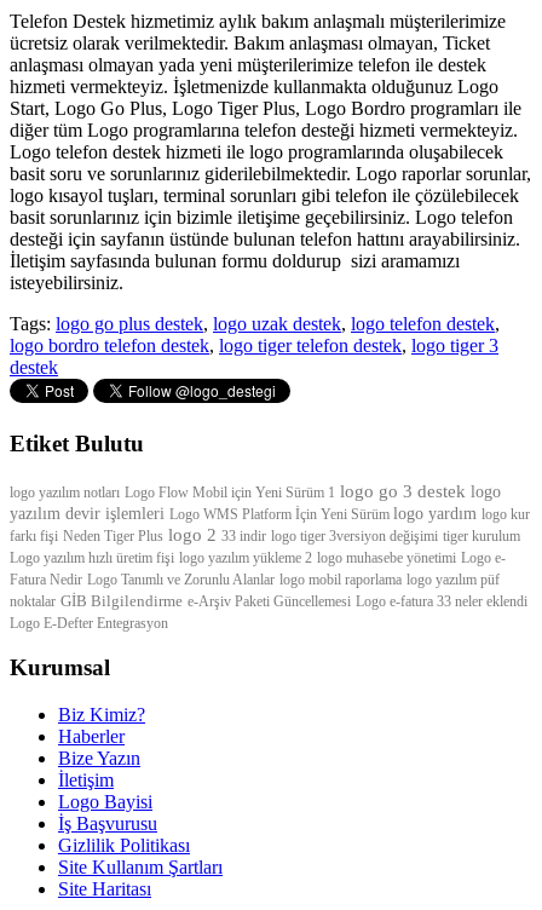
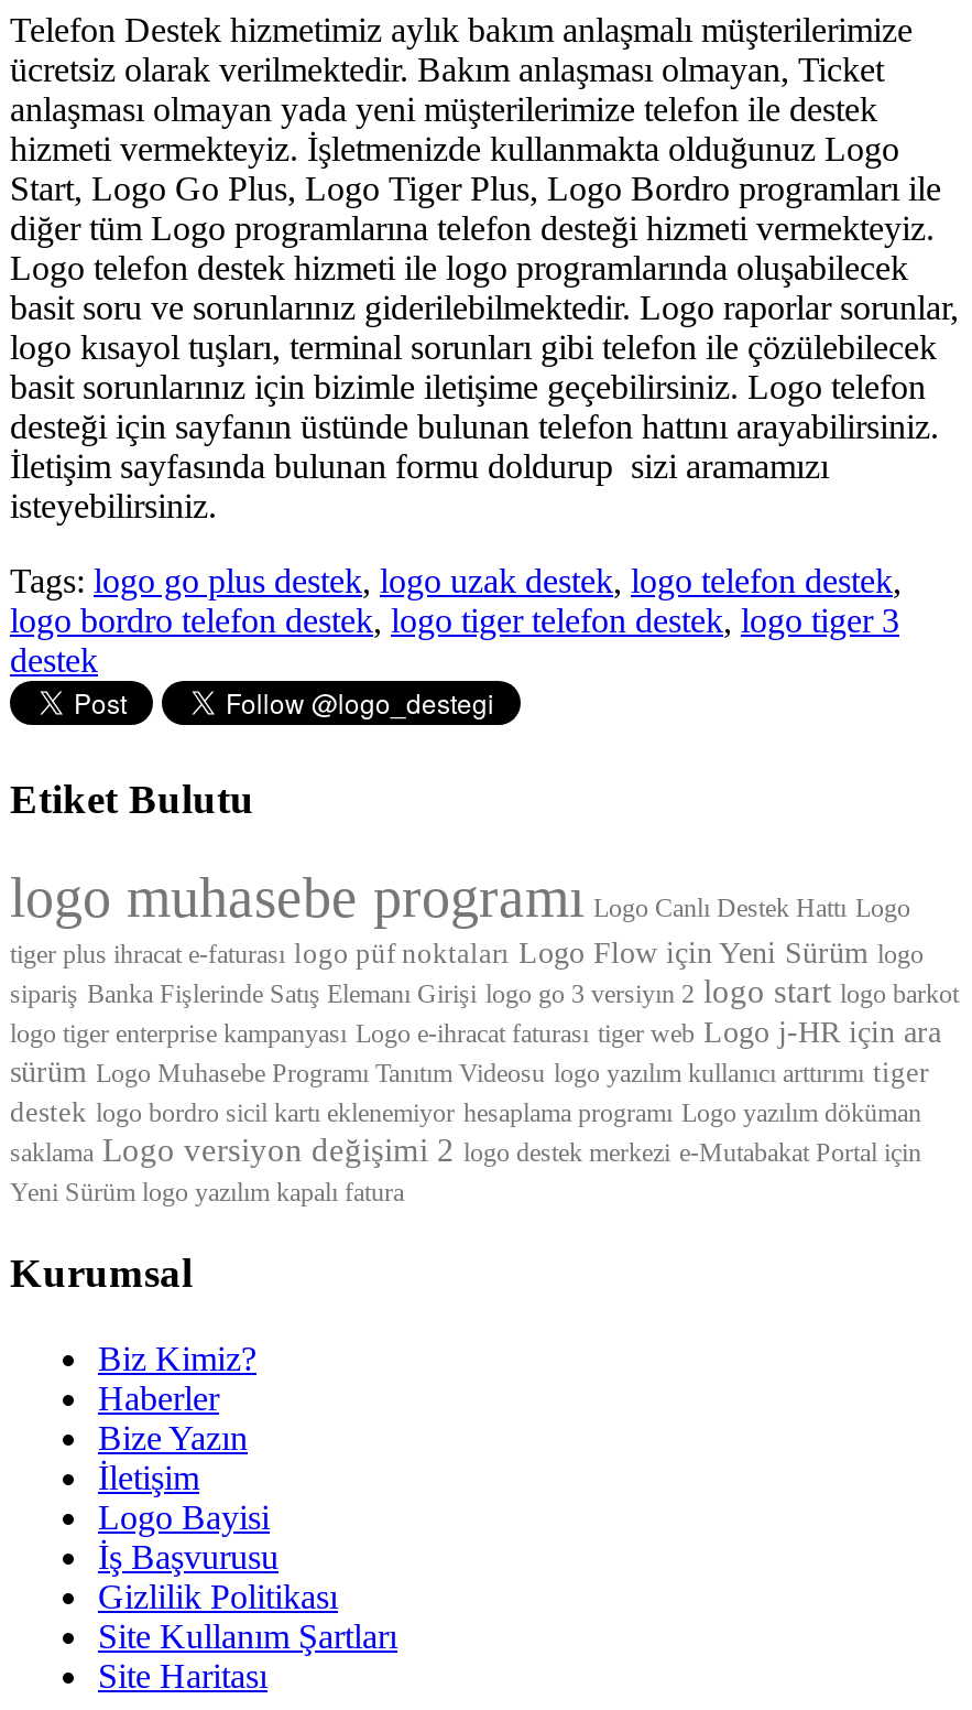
[10,481,530,631] logo yazılım notları Logo Flow Mobil için Yeni Sürüm 1 logo go 3 destek logo | yazılım devir işlemleri Logo WMS Platform İçin Yeni Sürüm logo yardım logo kur | farkı fişi Neden Tiger Plus logo 2 33 indir logo tiger 3versiyon değişimi tiger kurulum | Logo yazılım hızlı üretim fişi logo yazılım yükleme 2 logo muhasebe yönetimi Logo e- | Fatura Nedir Logo Tanımlı ve Zorunlu Alanlar logo mobil raporlama logo yazılım püf | noktalar GİB Bilgilendirme e-Arşiv Paketi Güncellemesi Logo e-fatura 33 neler eklendi | Logo E-Defter Entegrasyon -> [10,865,959,1207] logo muhasebe programı Logo Canlı Destek Hattı Logo | tiger plus ihracat e-faturası logo püf noktaları Logo Flow için Yeni Sürüm logo | sipariş Banka Fişlerinde Satış Elemanı Girişi logo go 3 versiyın 2 logo start logo barkot | logo tiger enterprise kampanyası Logo e-ihracat faturası tiger web Logo j-HR için ara | sürüm Logo Muhasebe Programı Tanıtım Videosu logo yazılım kullanıcı arttırımı tiger | destek logo bordro sicil kartı eklenemiyor hesaplama programı Logo yazılım döküman | saklama Logo versiyon değişimi 2 logo destek merkezi e-Mutabakat Portal için | Yeni Sürüm logo yazılım kapalı fatura

